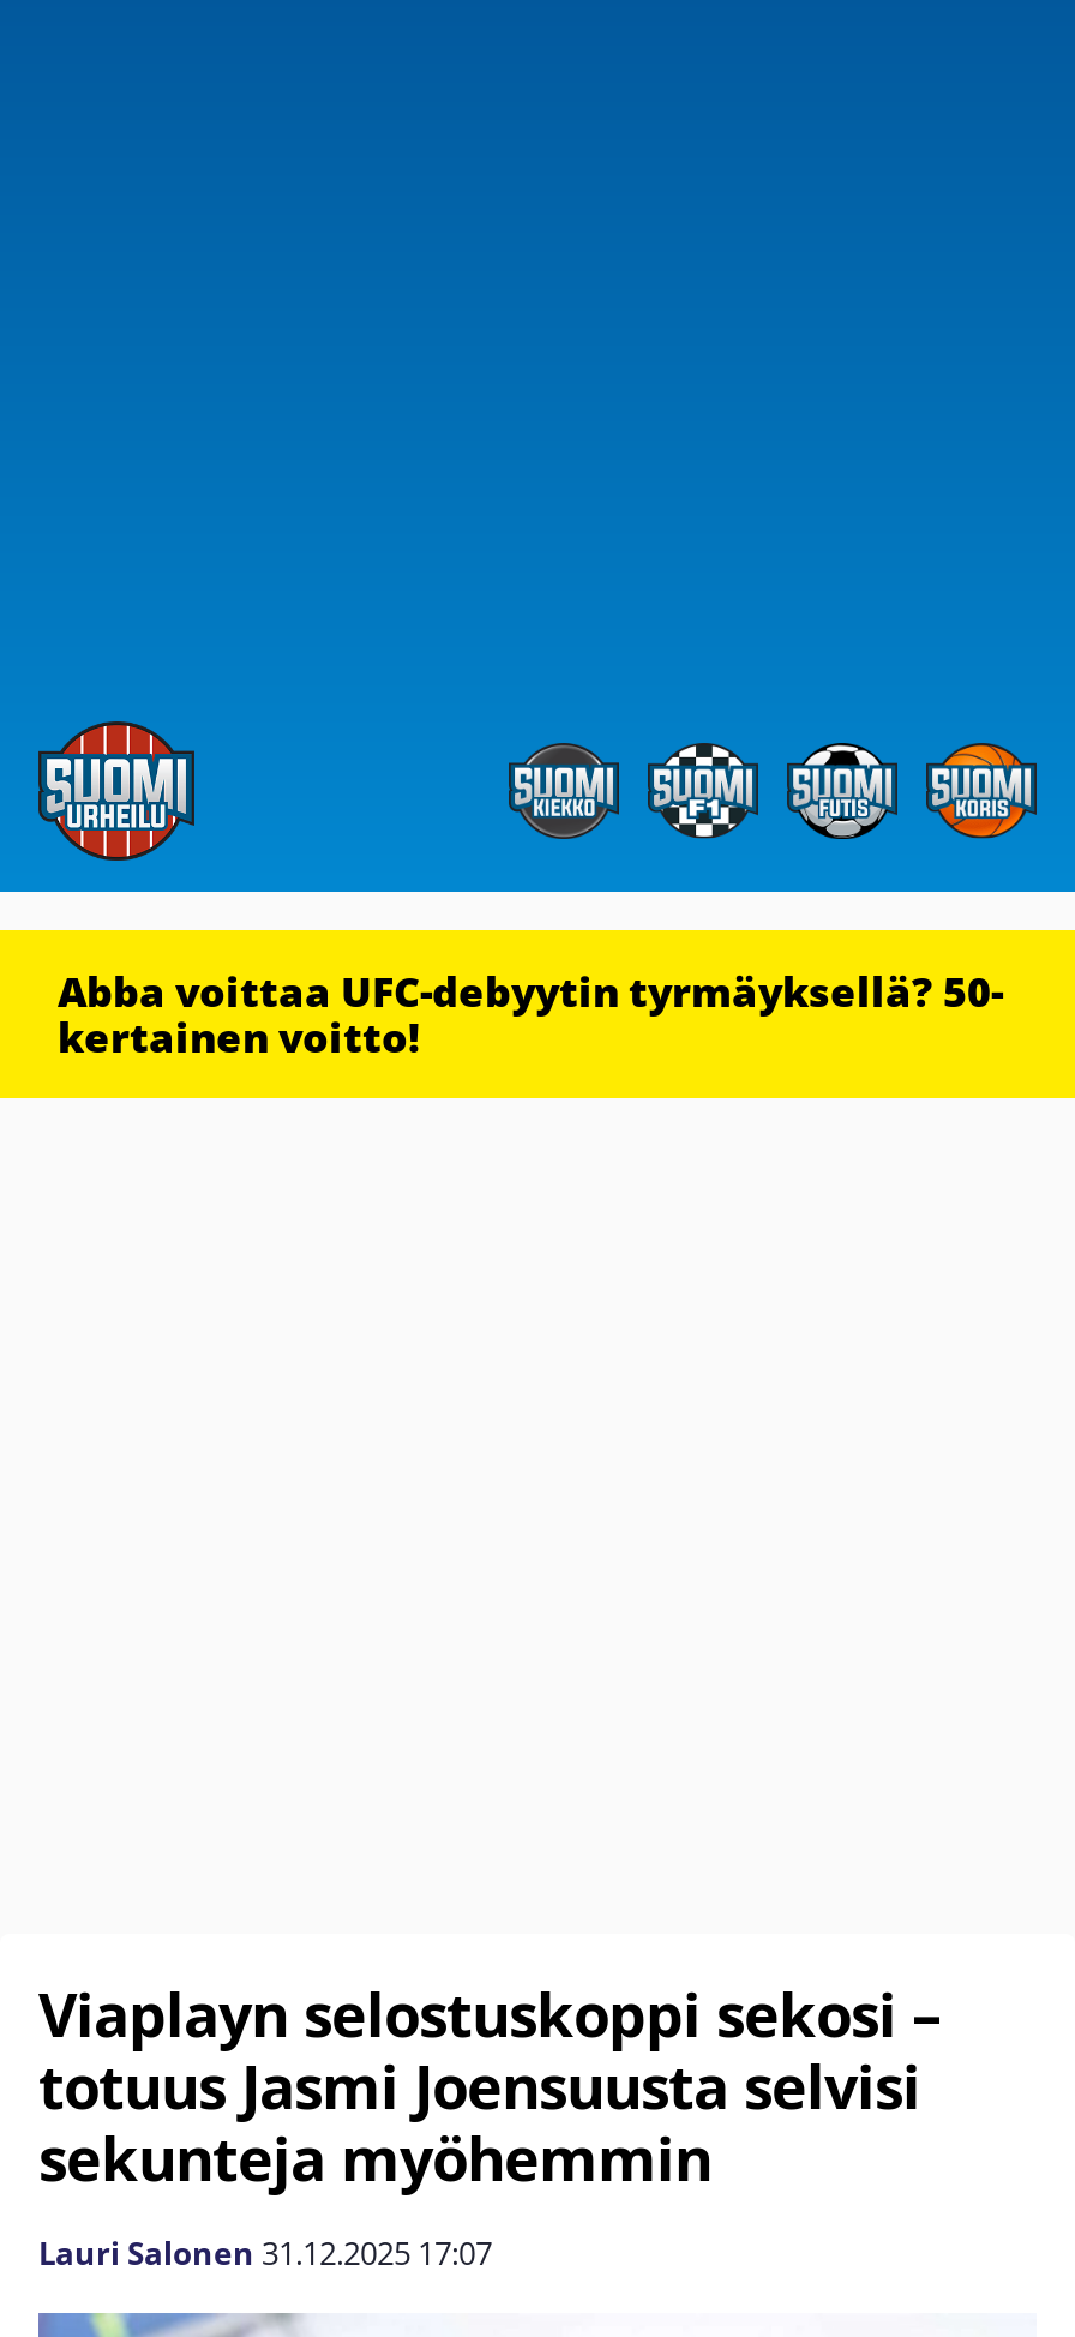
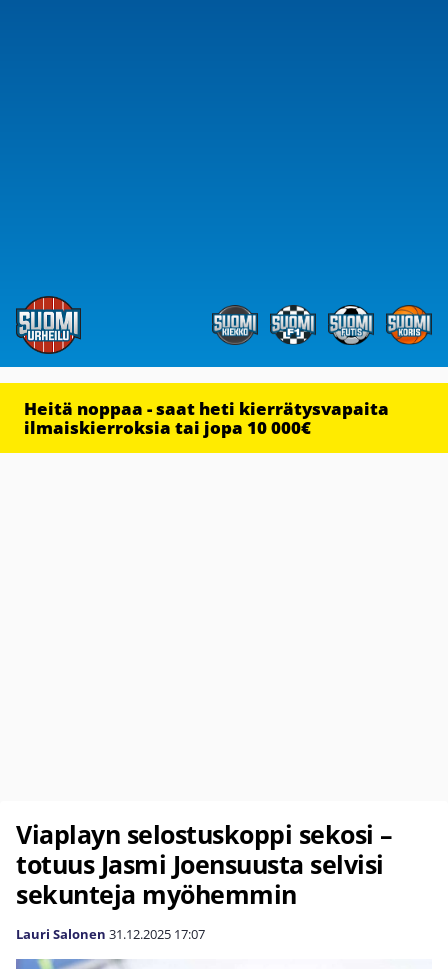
[58,964,1003,1065] Abba voittaa UFC-debyytin tyrmäyksellä? 50- | kertainen voitto! -> [24,397,389,439] Heitä noppaa - saat heti kierrätysvapaita | ilmaiskierroksia tai jopa 10 000€

